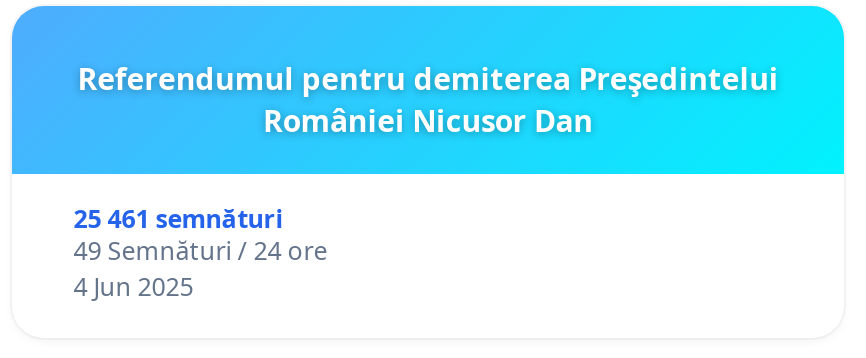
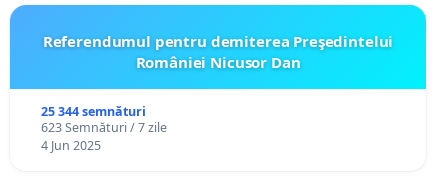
[74,203,284,237] 25 461 semnături -> [41,103,146,120] 25 344 semnături
[74,235,328,269] 49 Semnături / 24 ore -> [41,119,167,136] 623 Semnături / 7 zile

